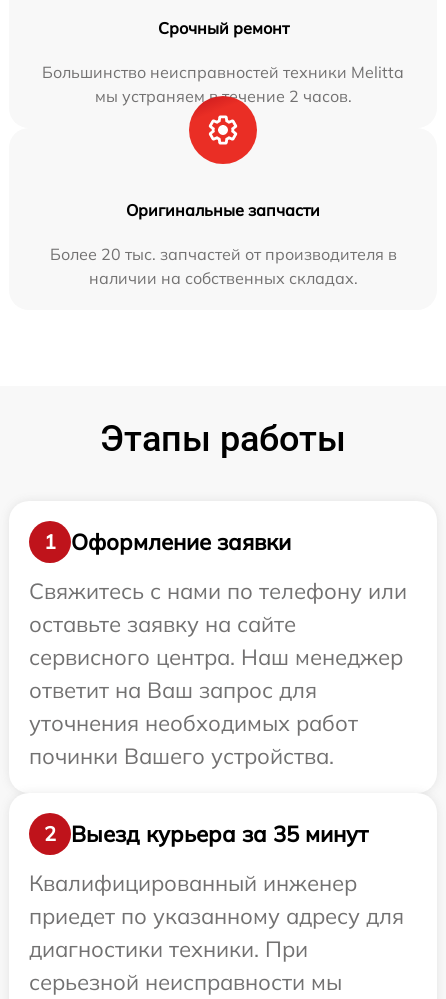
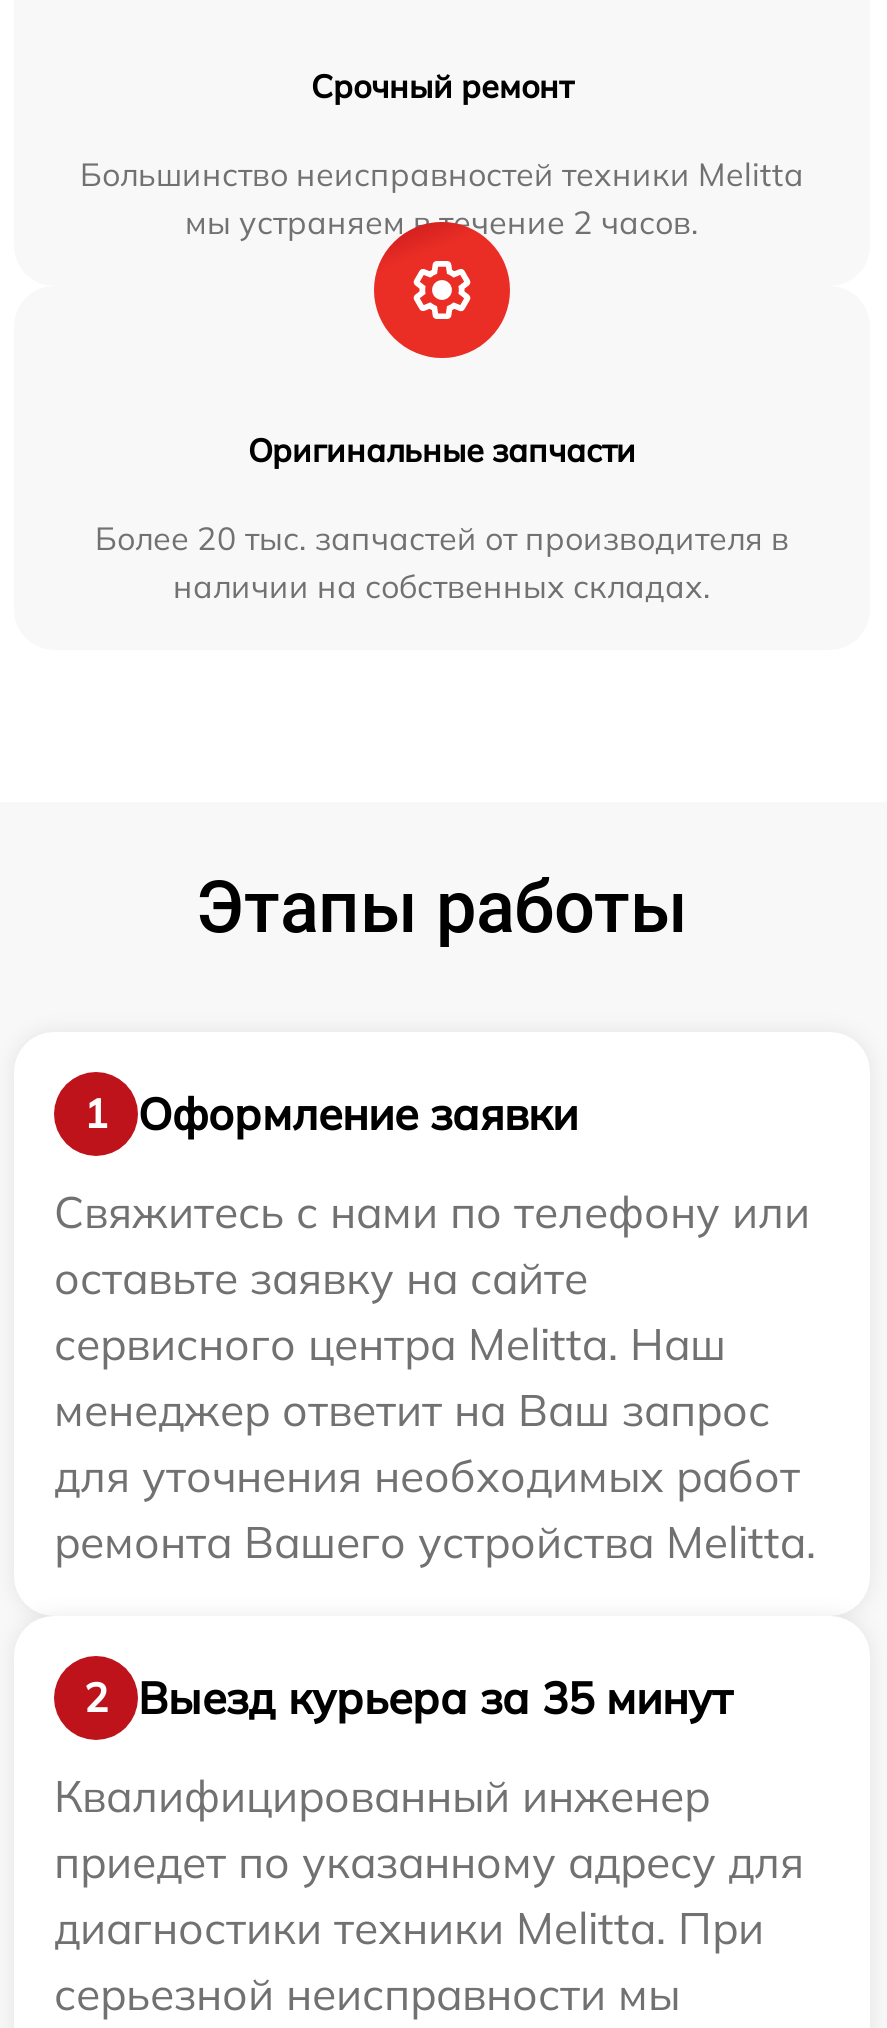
[29,643,403,770] сервисного центра. Наш менеджер | ответит на Ваш запрос для | уточнения необходимых работ | починки Вашего устройства. -> [54,1316,816,1570] сервисного центра Melitta. Наш | менеджер ответит на Ваш запрос | для уточнения необходимых работ | ремонта Вашего устройства Melitta.
[29,935,308,963] диагностики техники. При -> [54,1900,764,1956] диагностики техники Melitta. При

